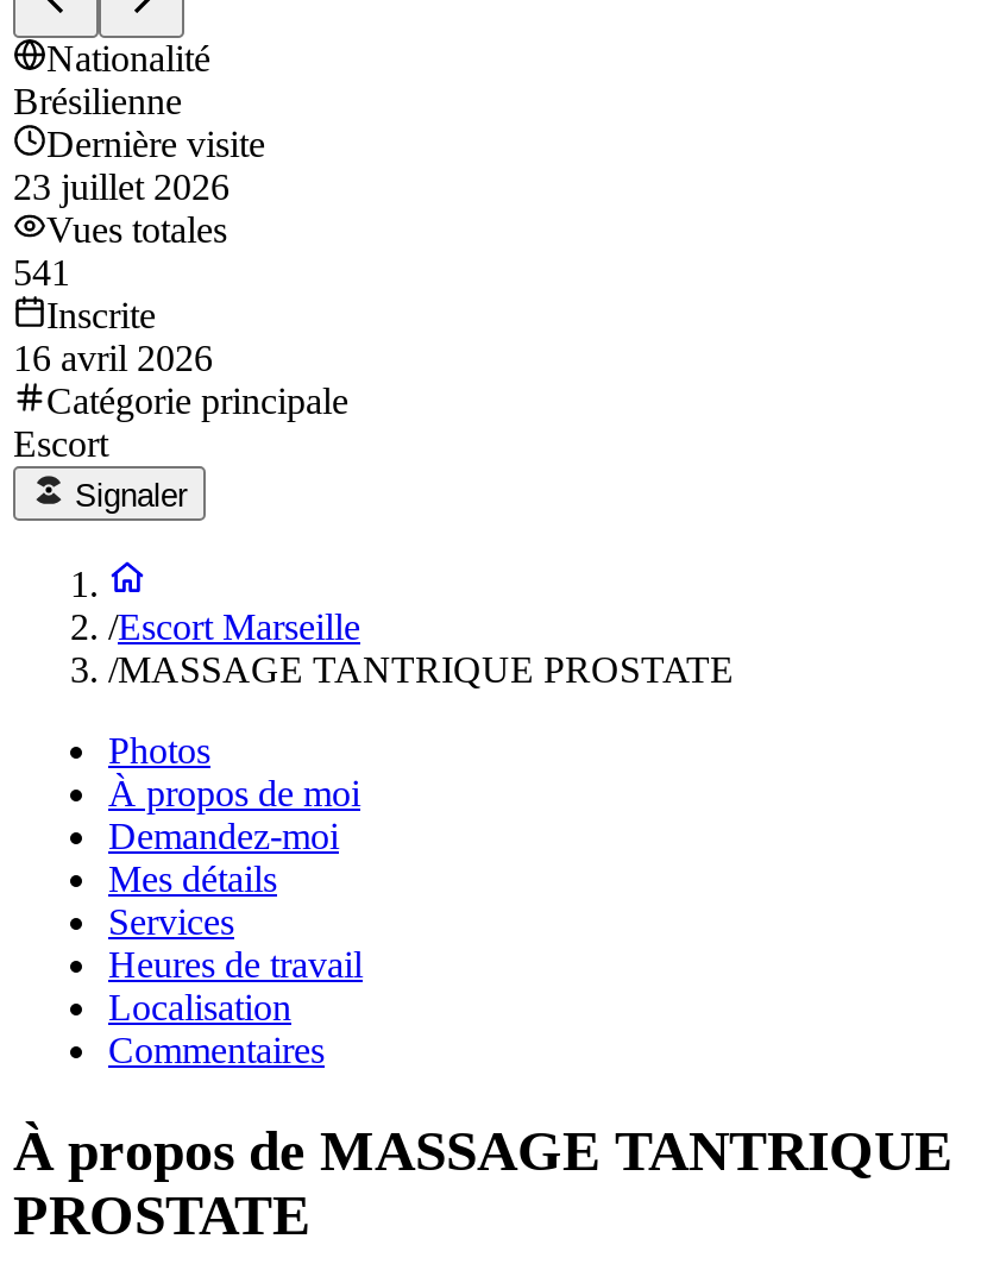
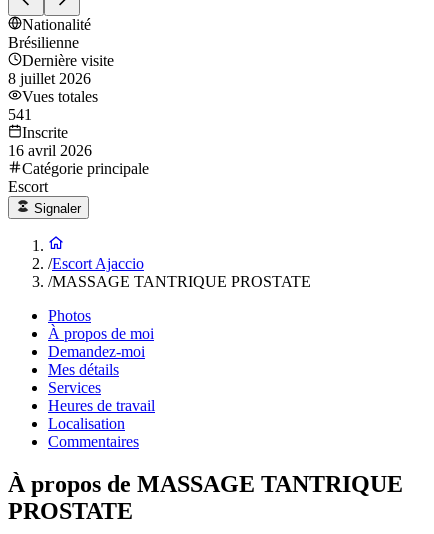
[13,166,230,206] 23 juillet 2026 -> [8,70,91,87] 8 juillet 2026
[108,606,360,646] /Escort Marseille -> [48,255,144,272] /Escort Ajaccio

